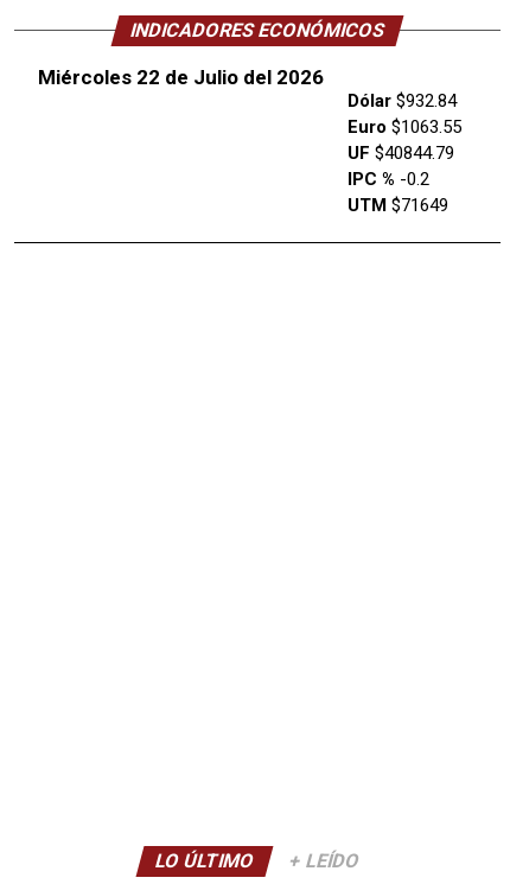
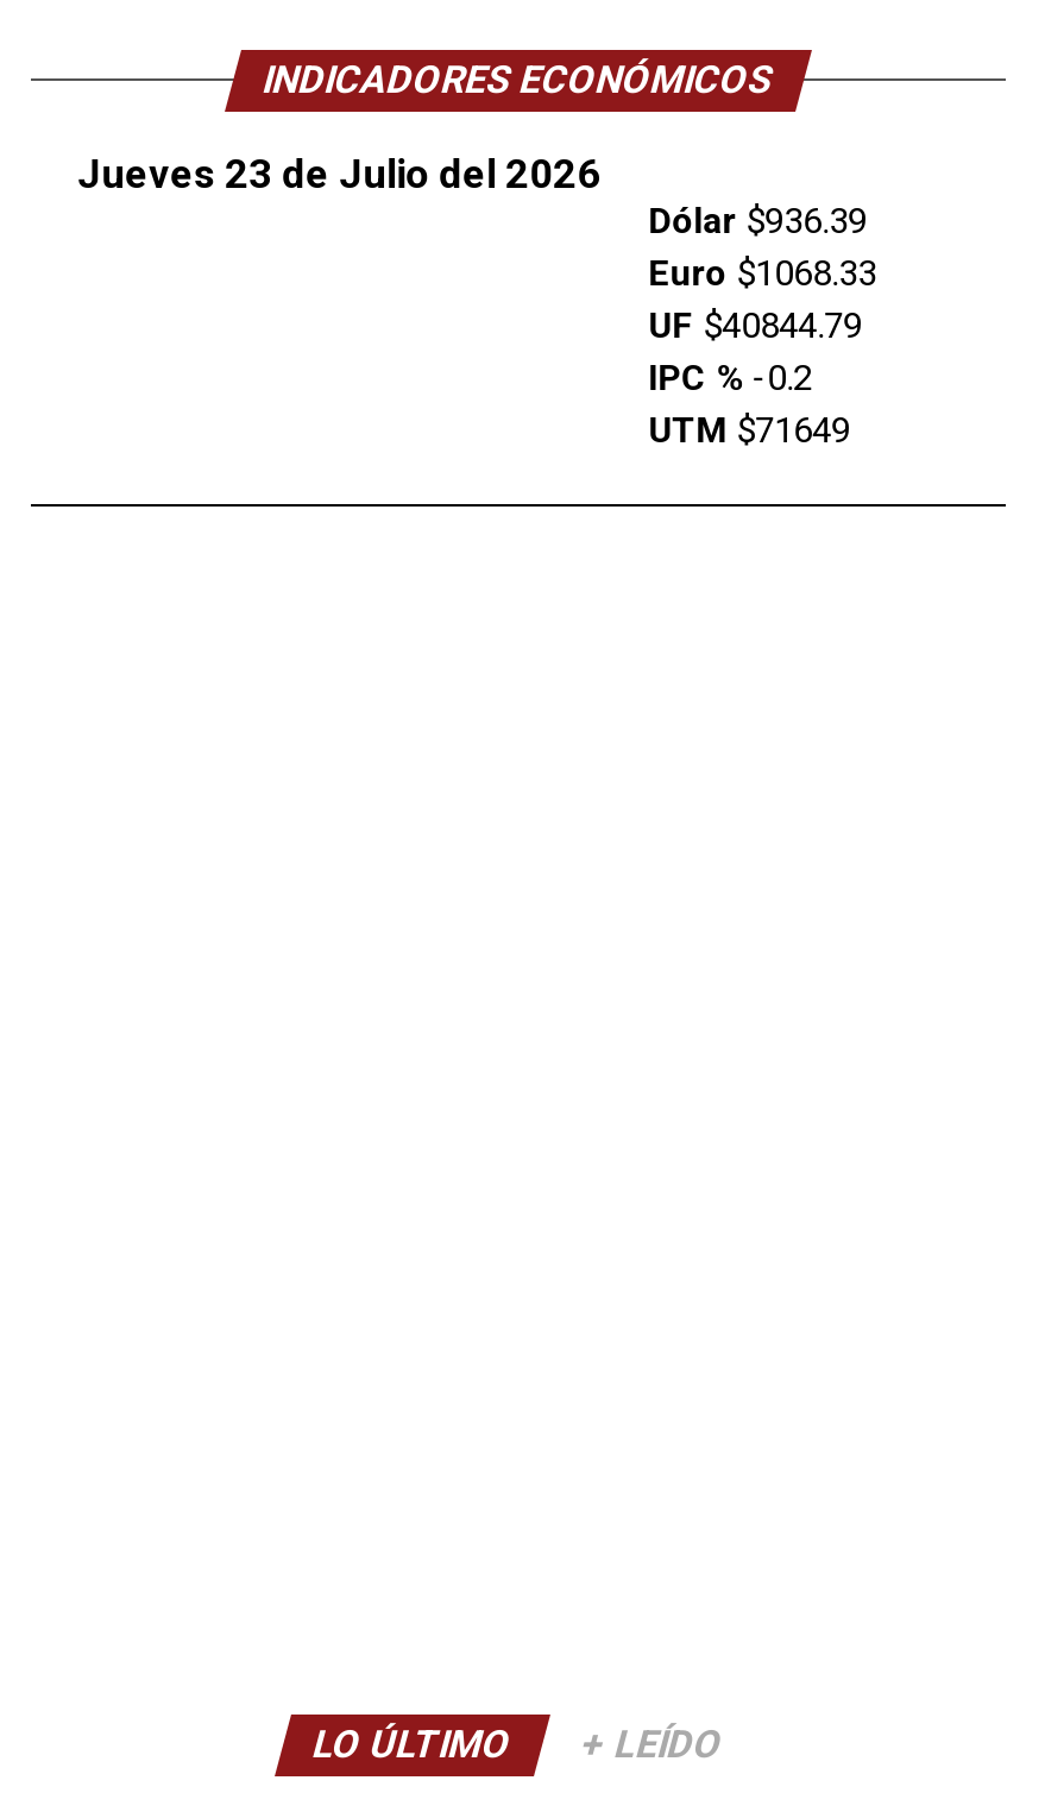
[38,66,323,89] Miércoles 22 de Julio del 2026 -> [78,151,601,198] Jueves 23 de Julio del 2026
[347,91,456,112] Dólar $932.84 -> [648,200,867,243] Dólar $936.39
[347,117,461,138] Euro $1063.55 -> [648,253,877,296] Euro $1068.33

